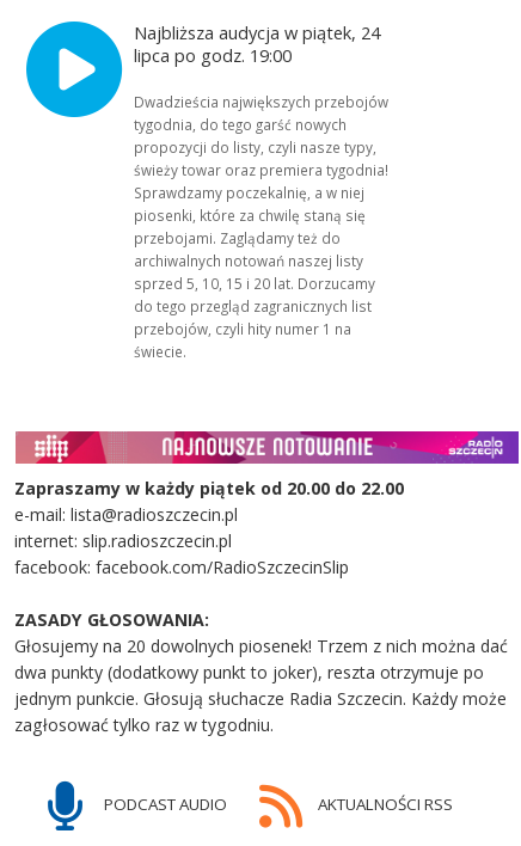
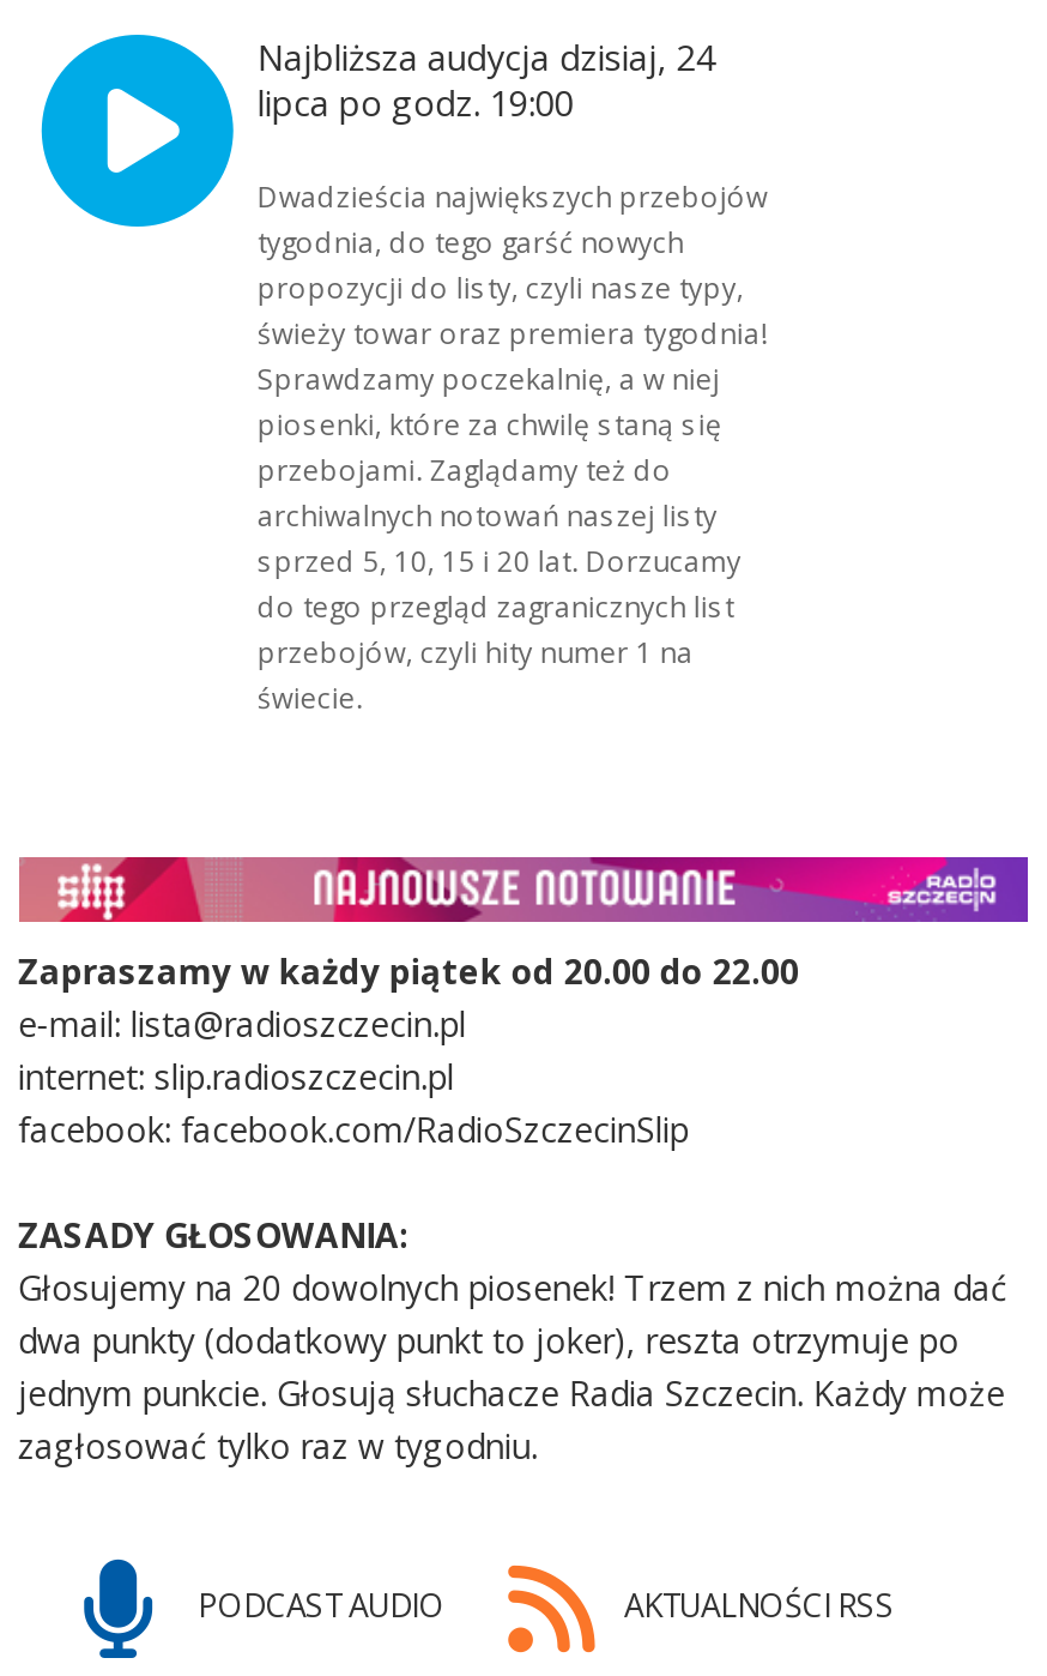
[134,20,380,44] Najbliższa audycja w piątek, 24 -> [257,31,715,79] Najbliższa audycja dzisiaj, 24

